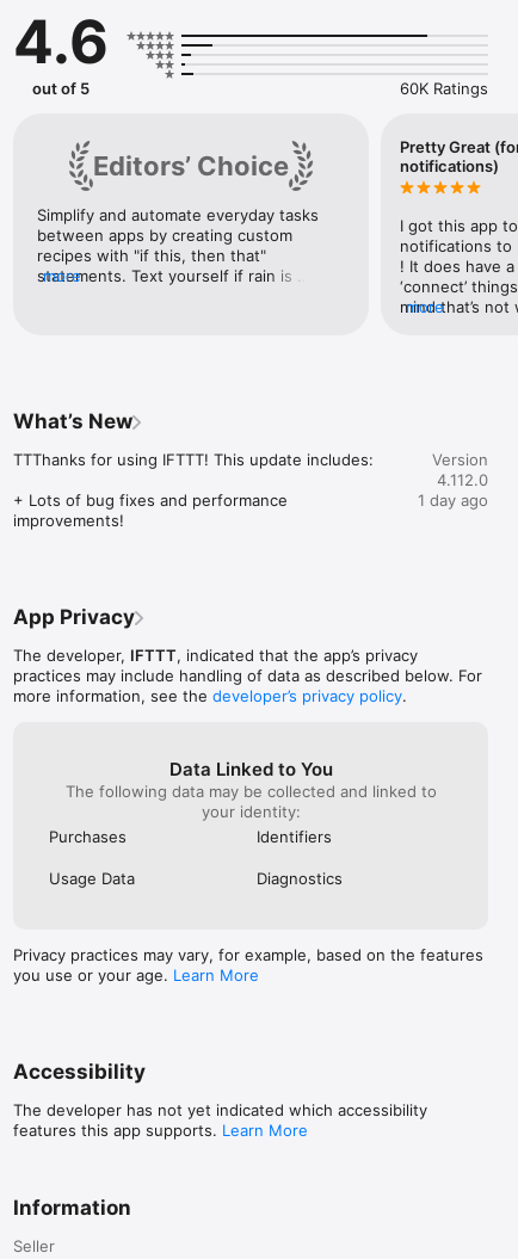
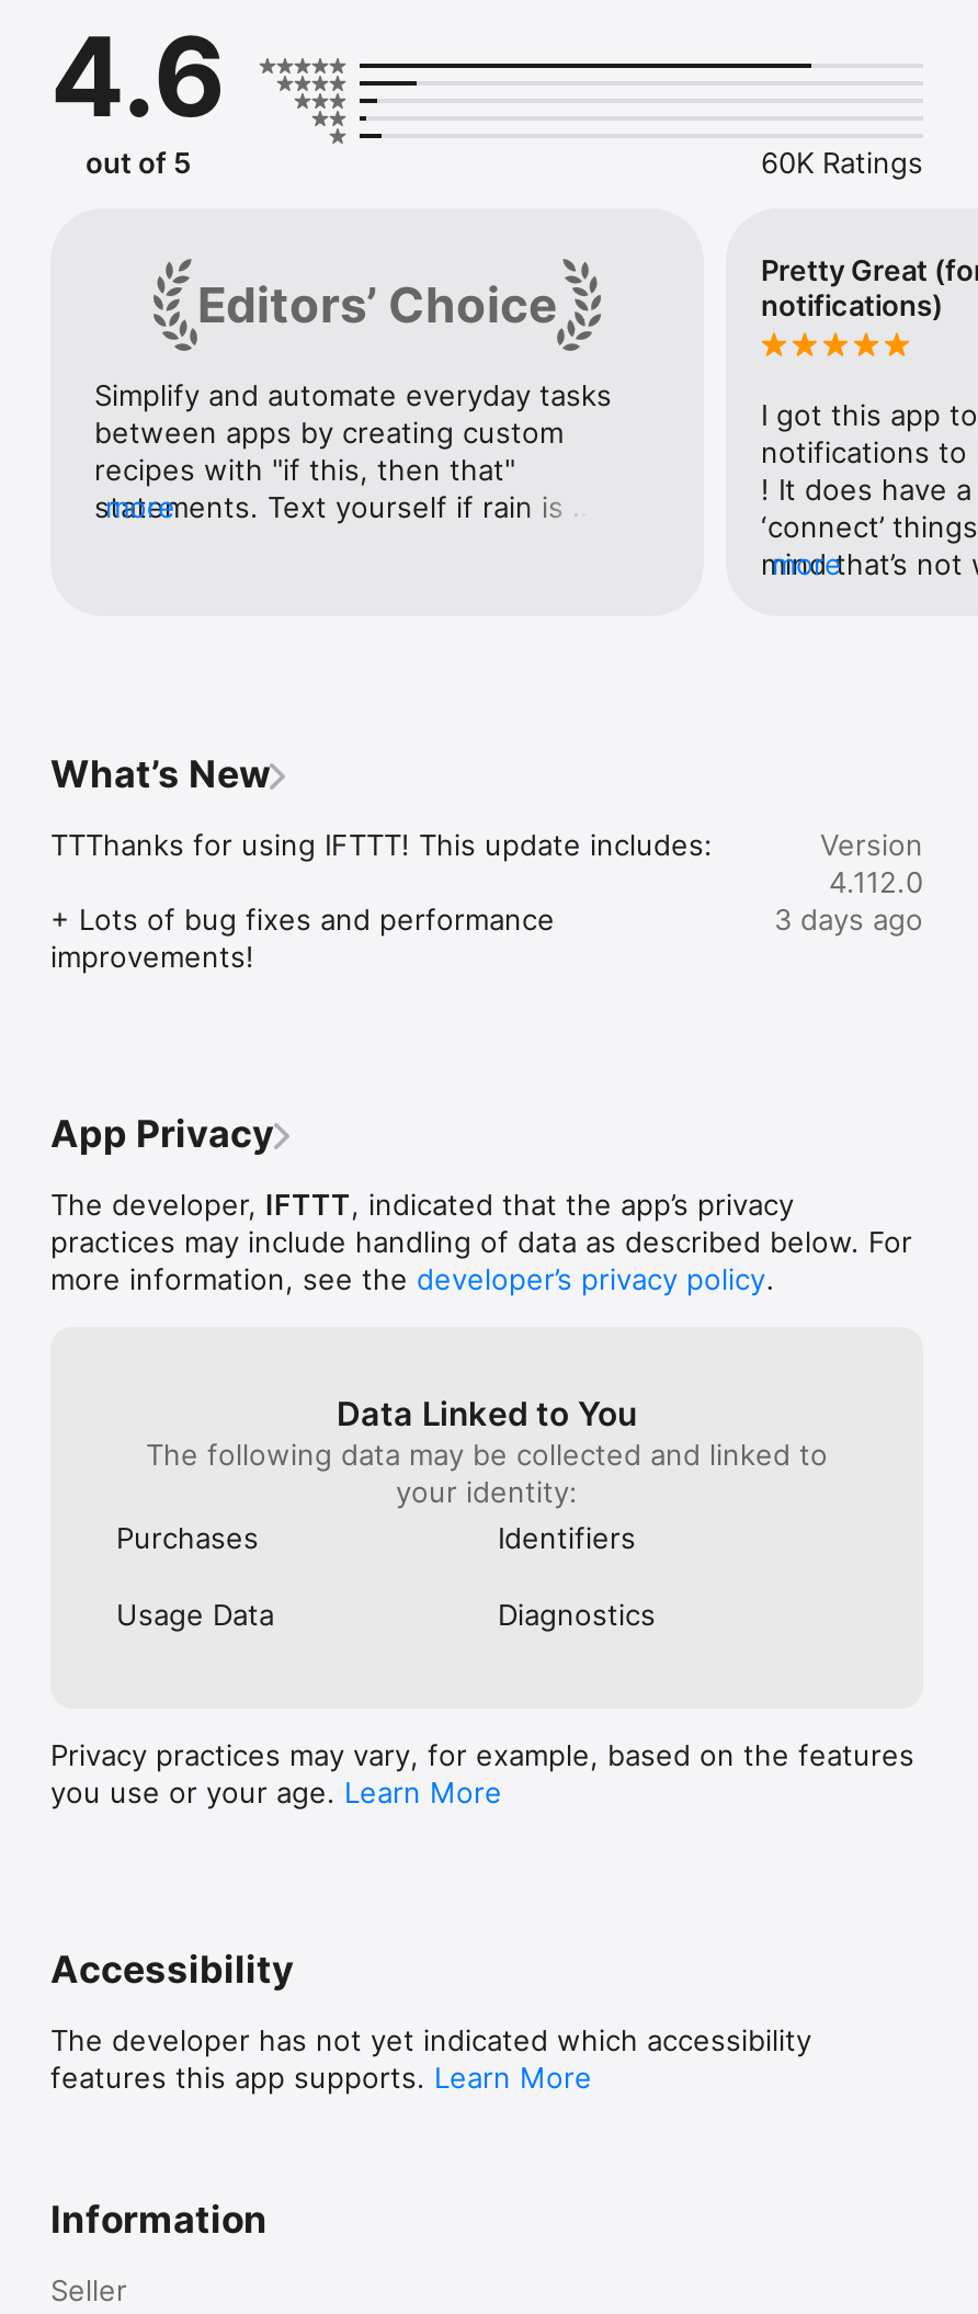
[418,491,488,510] 1 day ago -> [774,902,923,937] 3 days ago

